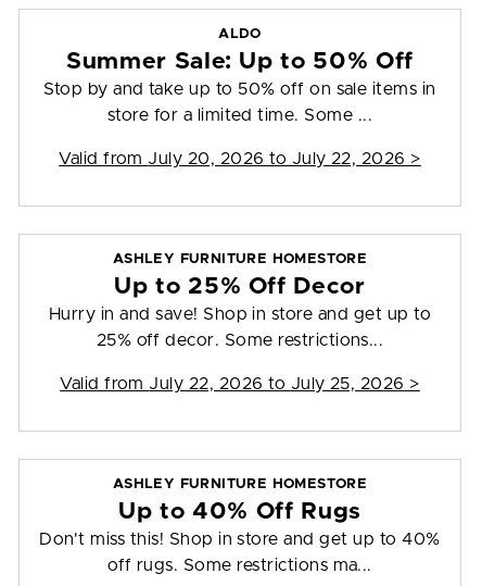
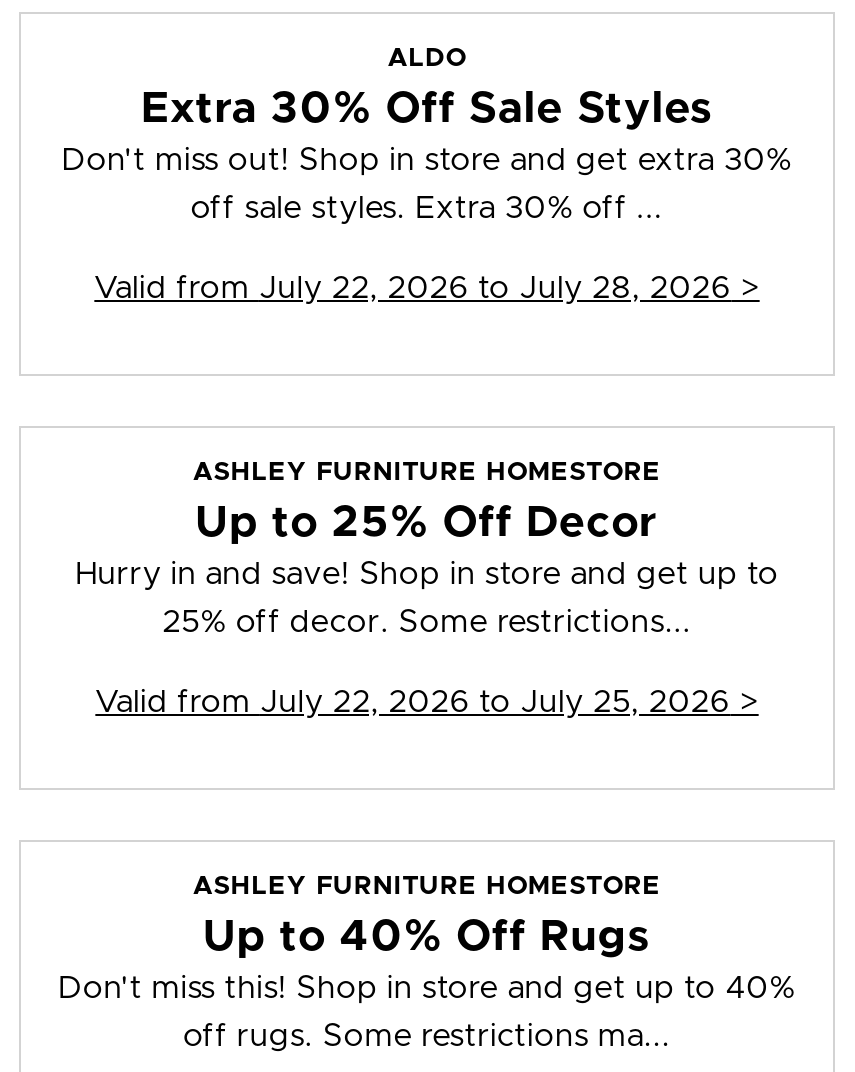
[44,50,436,98] Summer Sale: Up to 50% Off | Stop by and take up to 50% off on sale items in -> [61,88,793,176] Extra 30% Off Sale Styles | Don't miss out! Shop in store and get extra 30%
[107,107,373,124] store for a limited time. Some ... -> [191,192,663,224] off sale styles. Extra 30% off ...
[59,150,421,168] Valid from July 20, 2026 to July 22, 2026 > -> [94,272,760,304] Valid from July 22, 2026 to July 28, 2026 >

